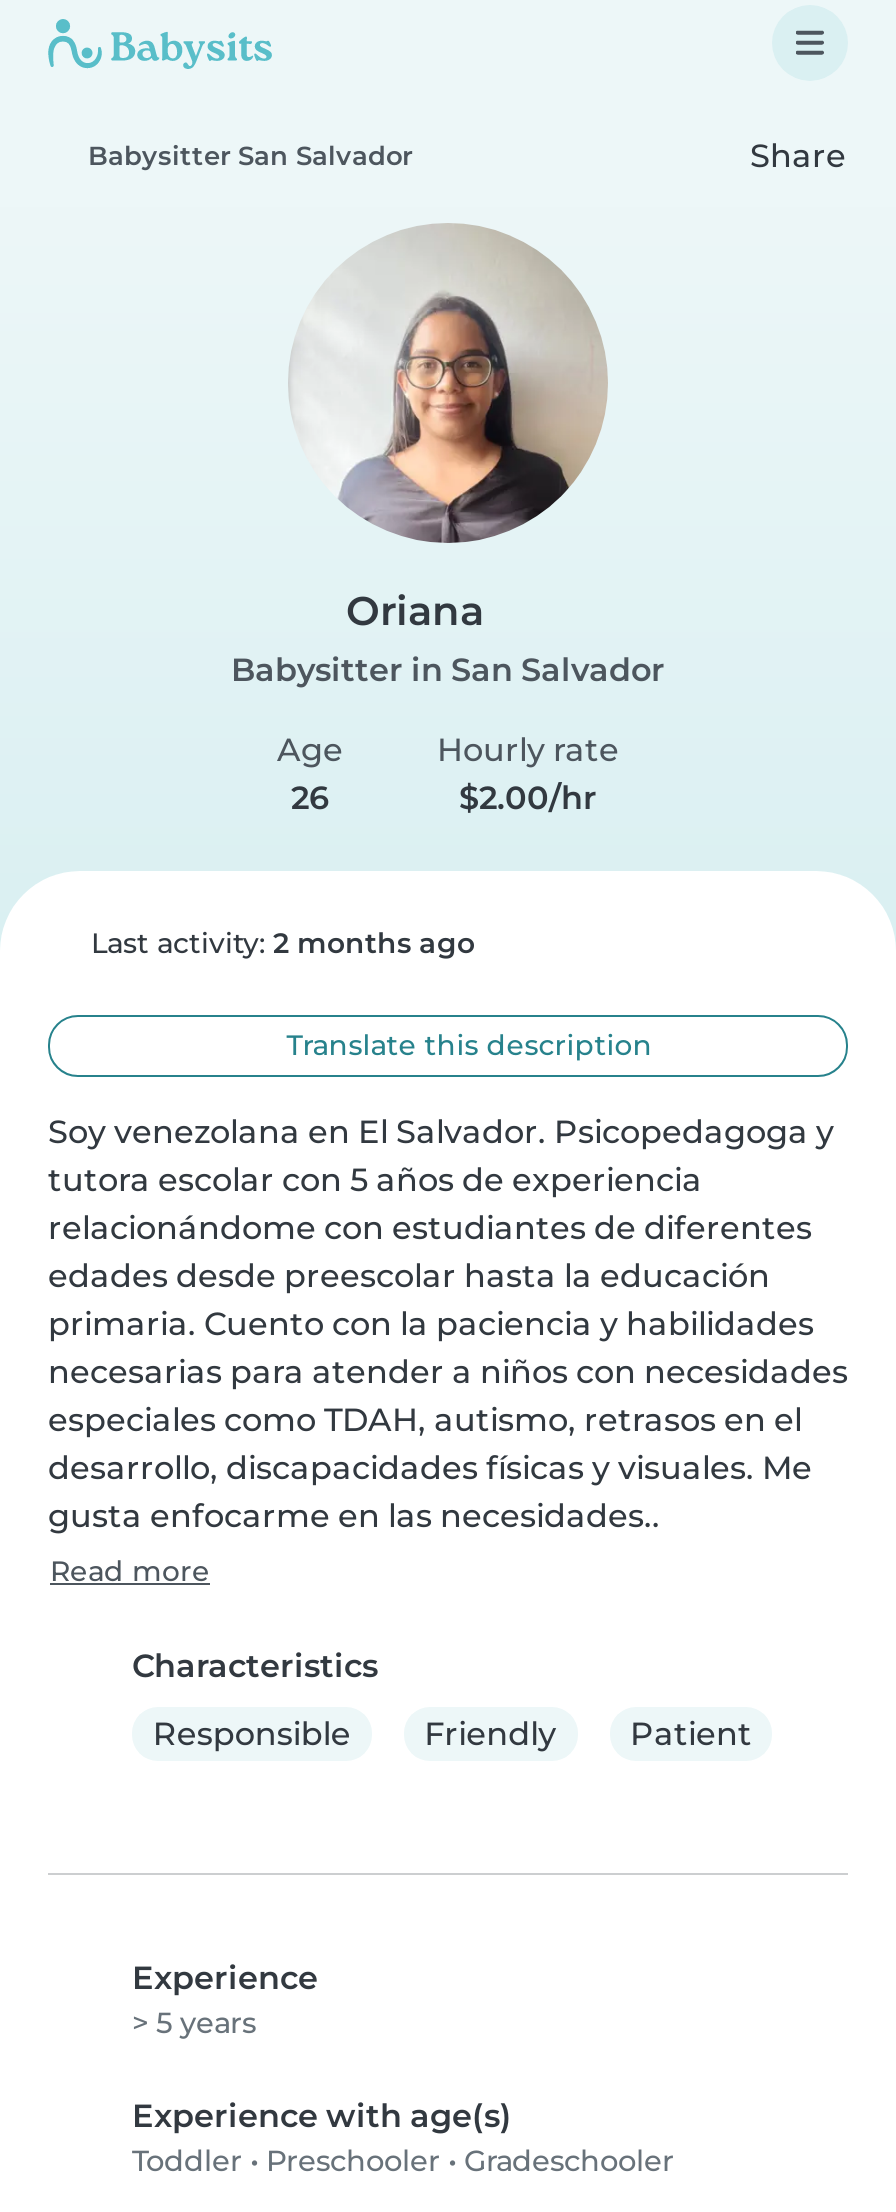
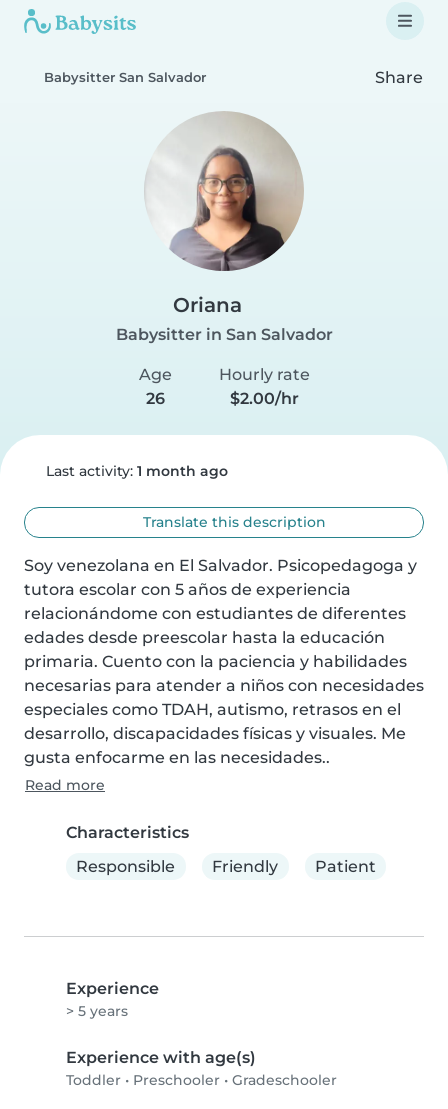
[83,925,475,961] Last activity: 2 months ago -> [41,462,227,480] Last activity: 1 month ago

